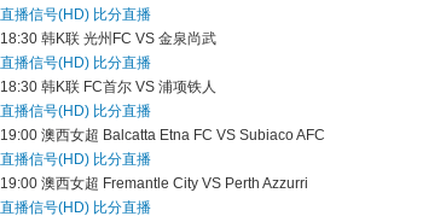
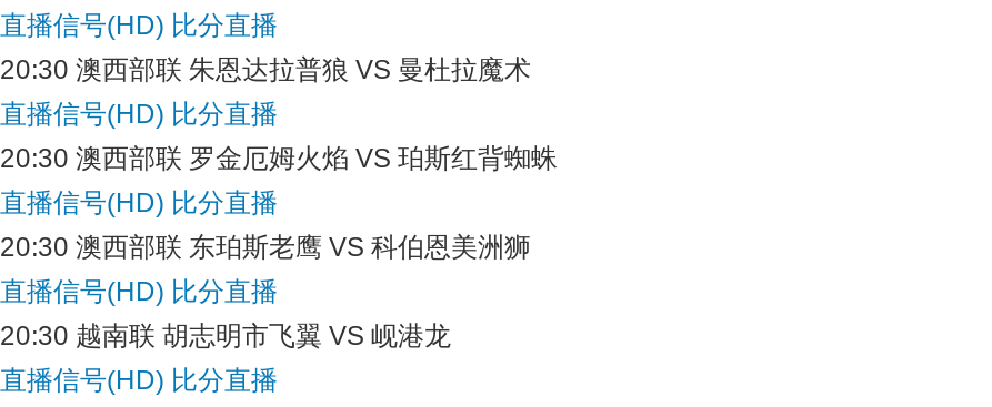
[0,30,216,47] 18:30 韩K联光州FC VS 金泉尚武 -> [0,54,531,85] 20:30 澳西部联朱恩达拉普狼 VS 曼杜拉魔术
[0,78,216,95] 18:30 韩K联FC首尔 VS 浦项铁人 -> [0,143,558,174] 20:30 澳西部联罗金厄姆火焰 VS 珀斯红背蜘蛛
[0,127,325,144] 19:00 澳西女超Balcatta Etna FC VS Subiaco AFC -> [0,232,531,263] 20:30 澳西部联东珀斯老鹰 VS 科伯恩美洲狮
[0,175,308,192] 19:00 澳西女超Fremantle City VS Perth Azzurri -> [0,320,451,352] 20:30 越南联胡志明市飞翼 VS 岘港龙

